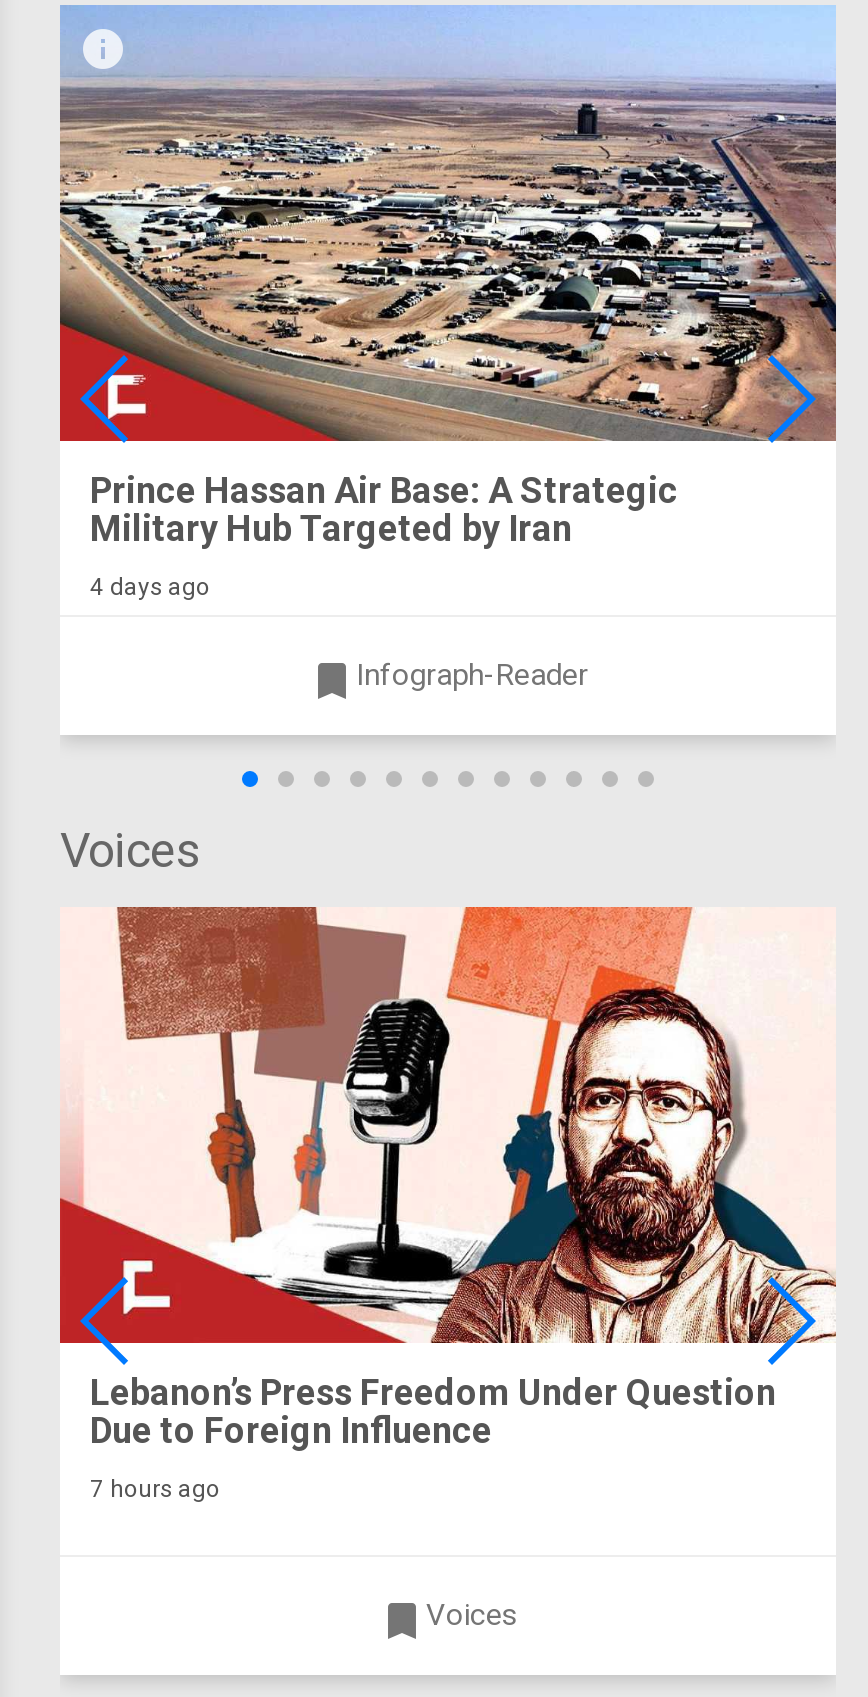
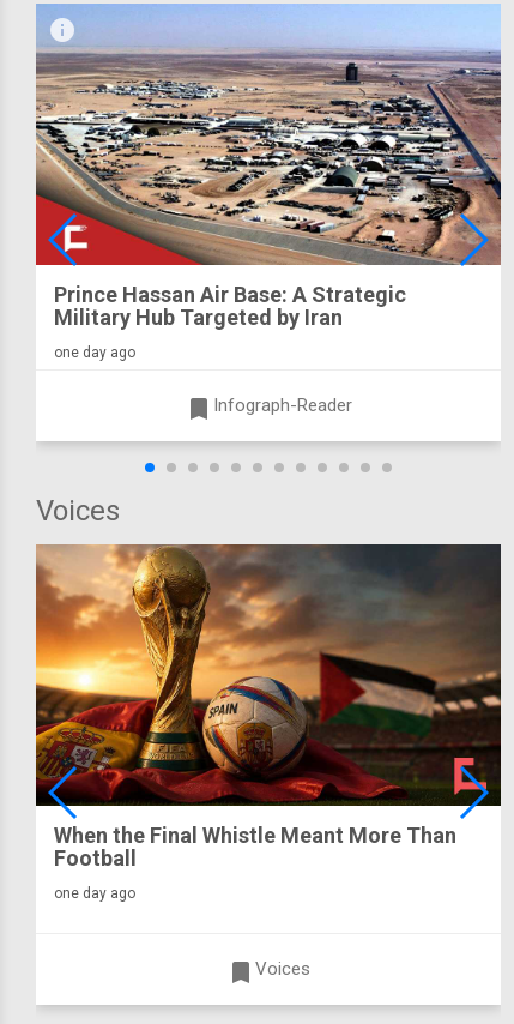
[90,573,210,601] 4 days ago -> [54,344,135,361] one day ago
[58,905,836,1451] [image] | Lebanon’s Press Freedom Under Question | Due to Foreign Influence -> [35,543,502,871] [image] | When the Final Whistle Meant More Than | Football
[90,1475,220,1503] 7 hours ago -> [54,885,135,902] one day ago

